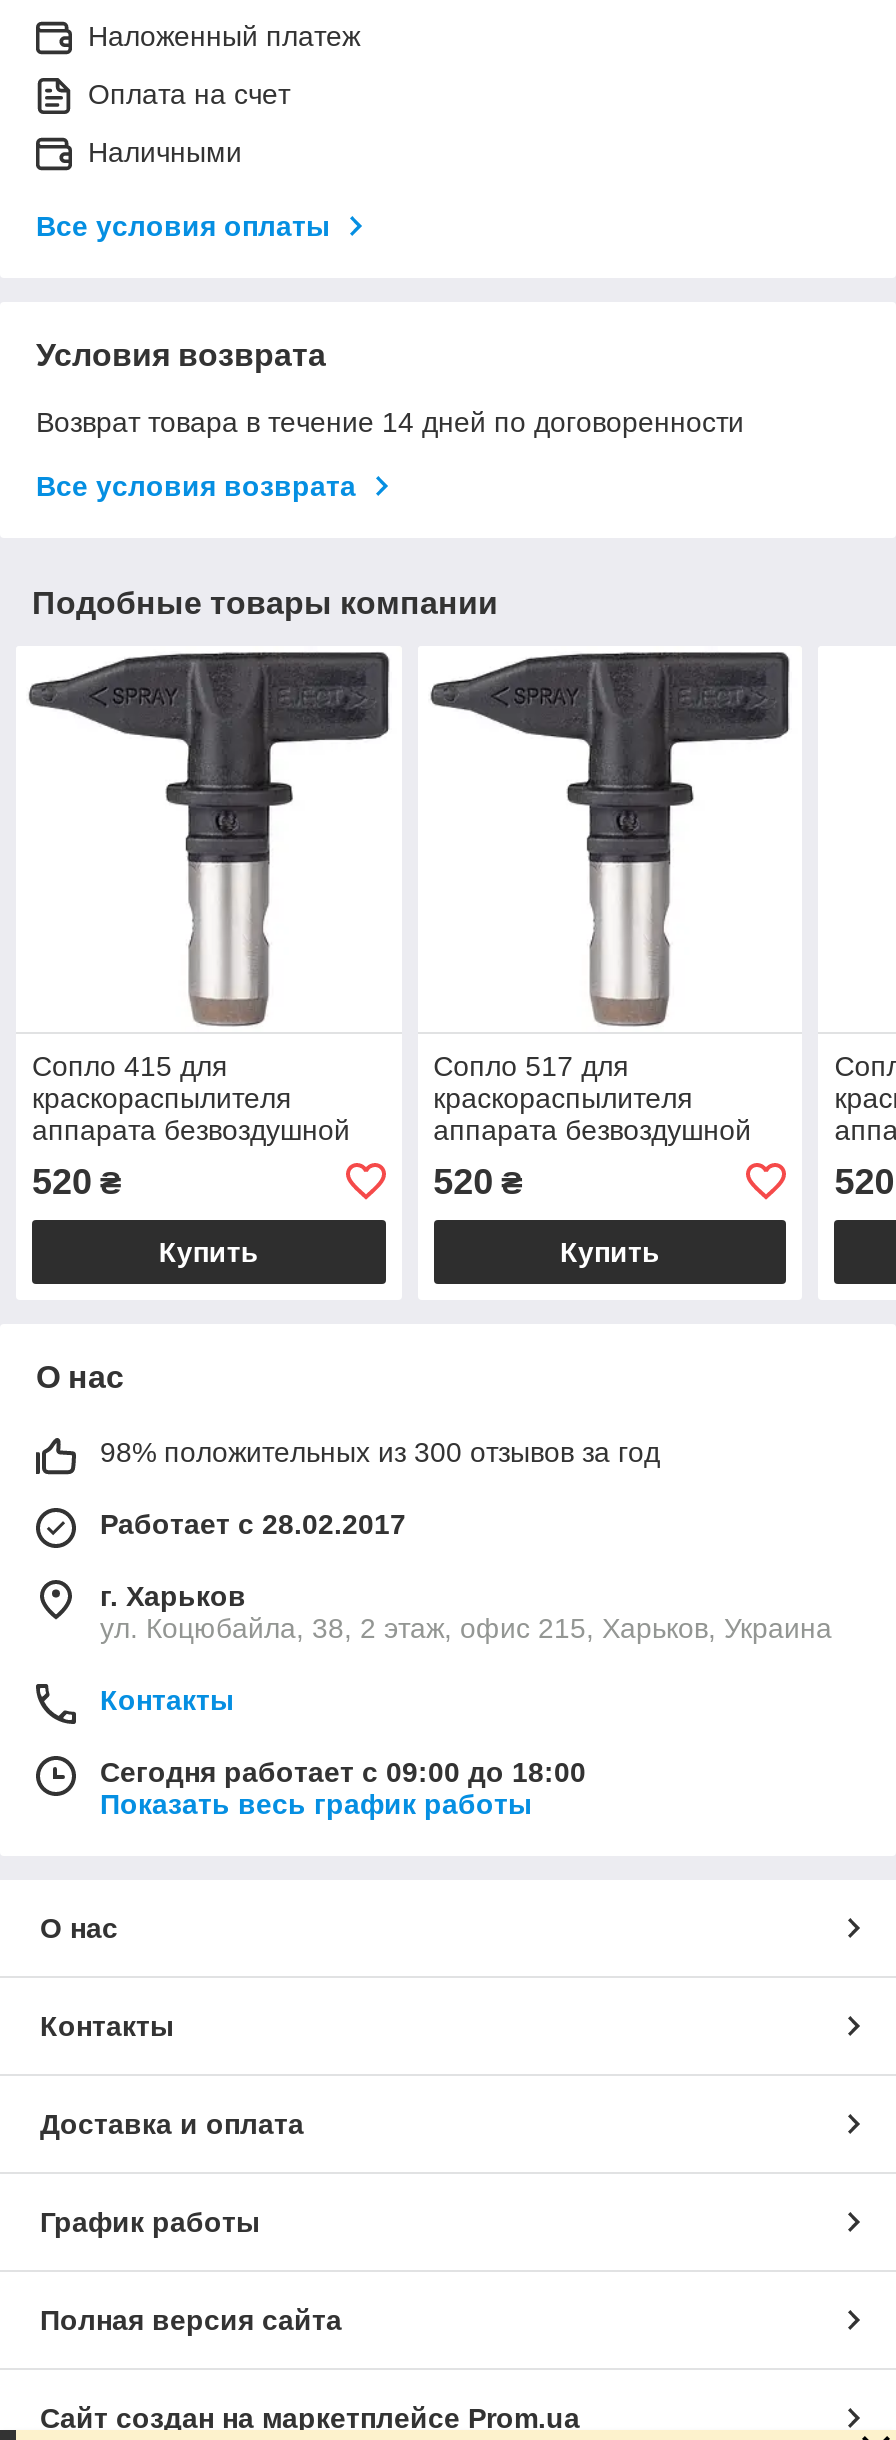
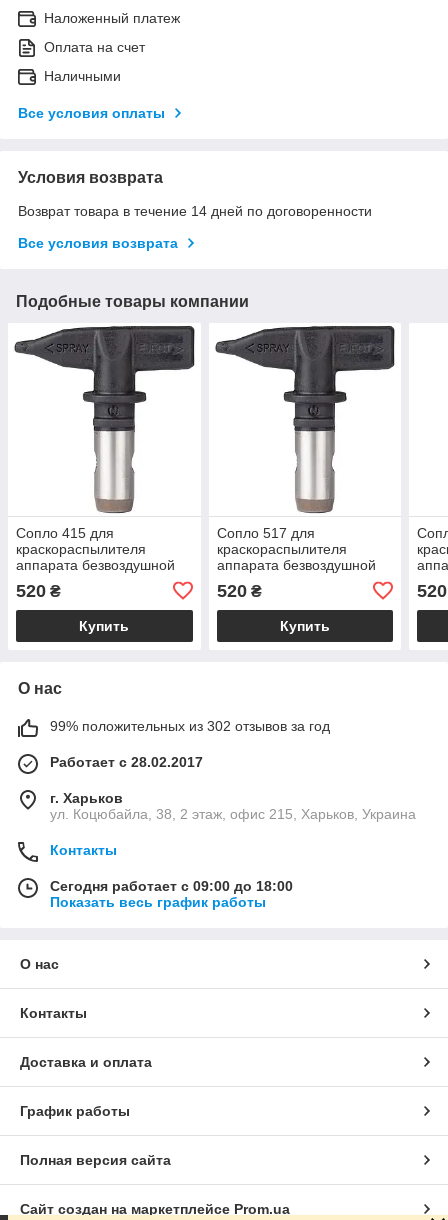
[100,1436,660,1468] 98% положительных из 300 отзывов за год -> [50,718,330,734] 99% положительных из 302 отзывов за год

